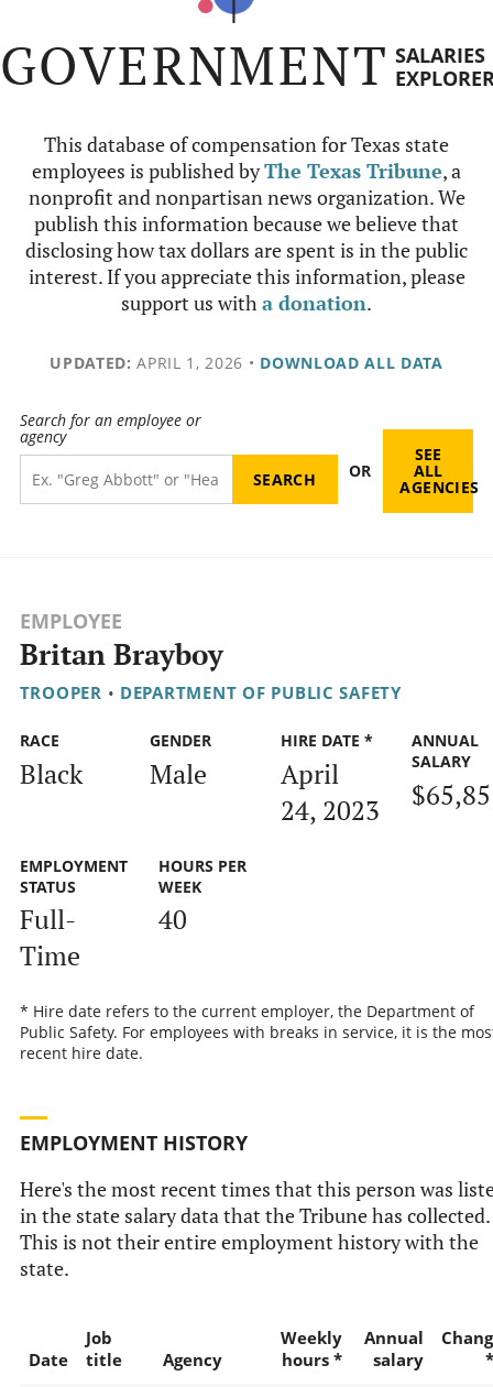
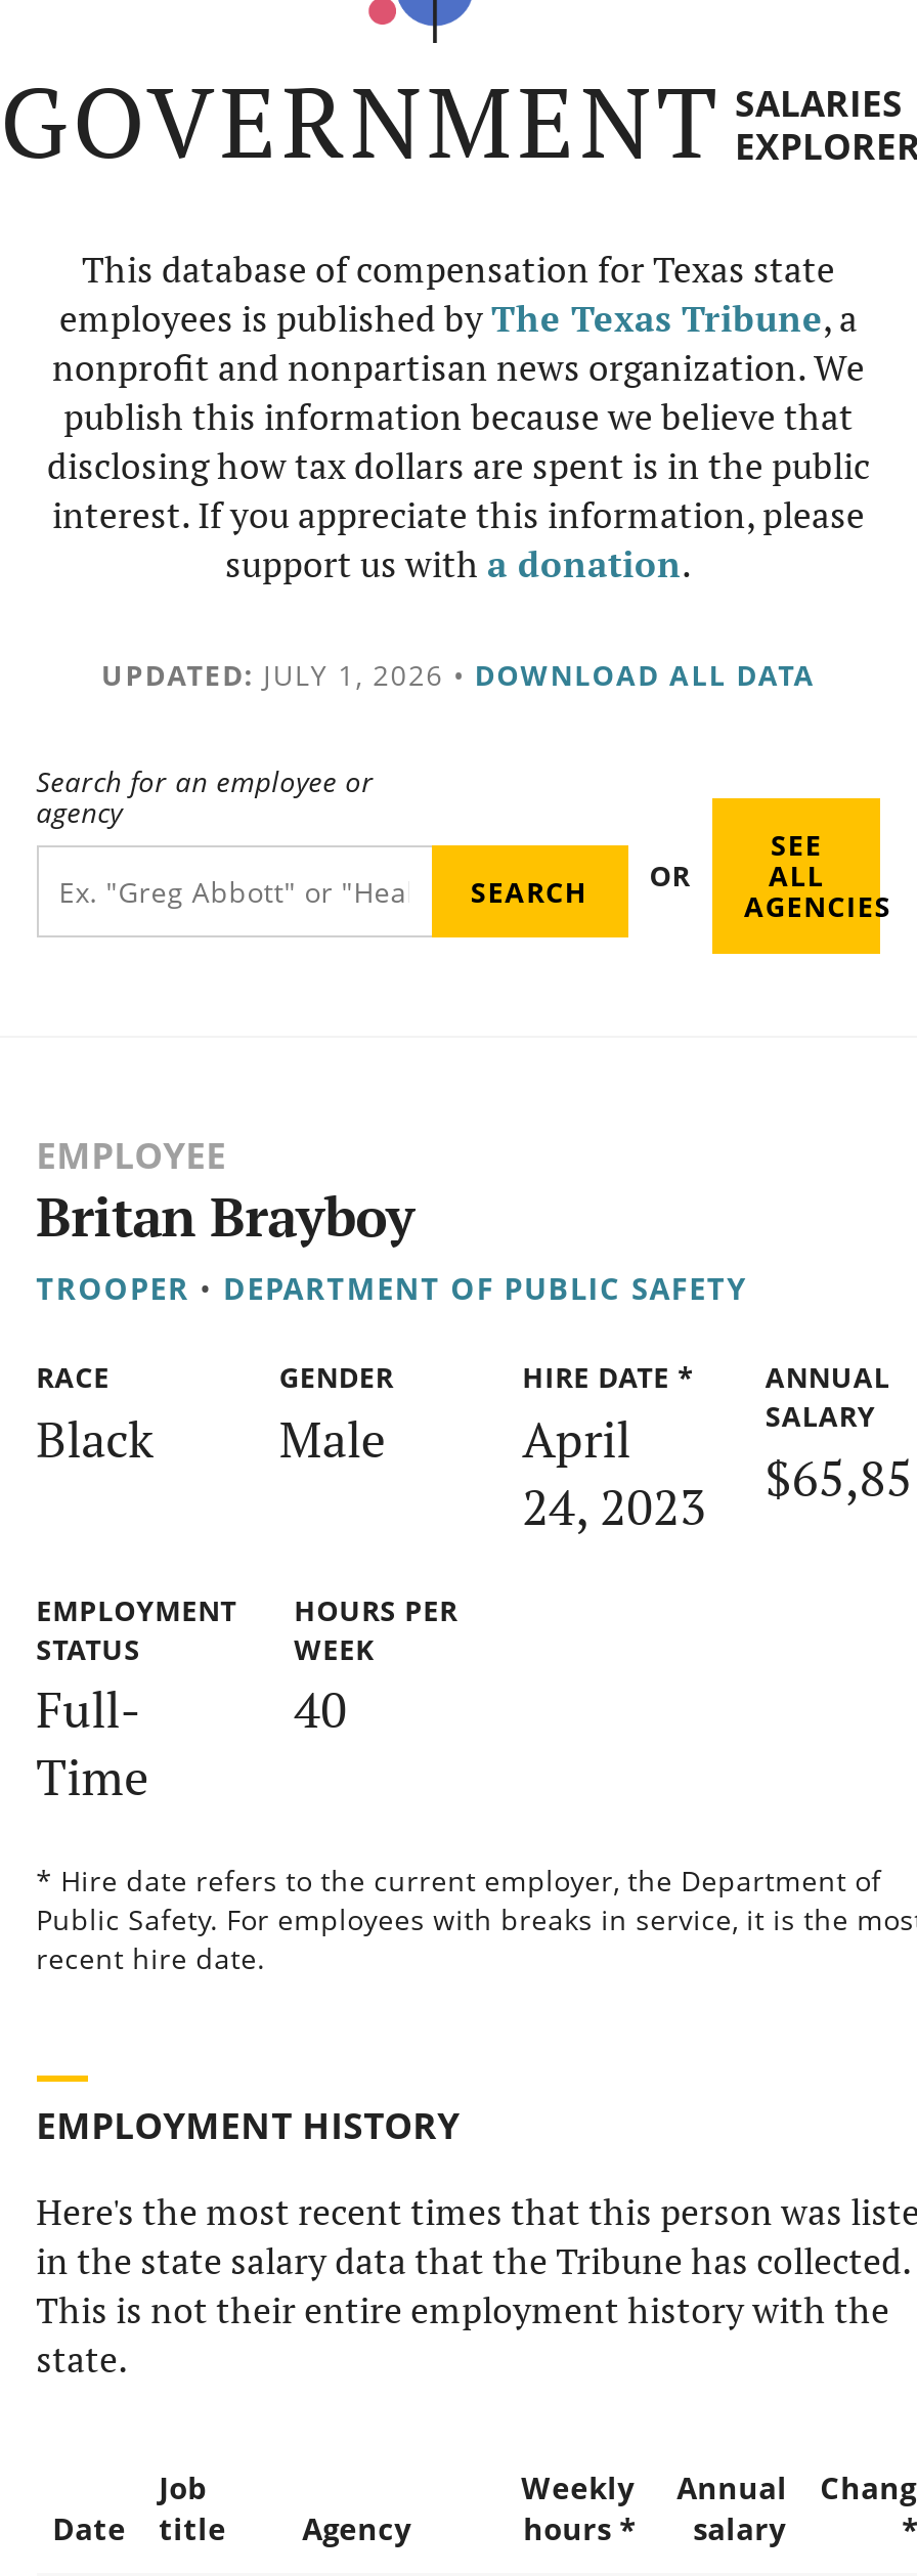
[50,352,443,373] UPDATED: APRIL 1, 2026 • DOWNLOAD ALL DATA -> [101,655,816,694] UPDATED: JULY 1, 2026 • DOWNLOAD ALL DATA

